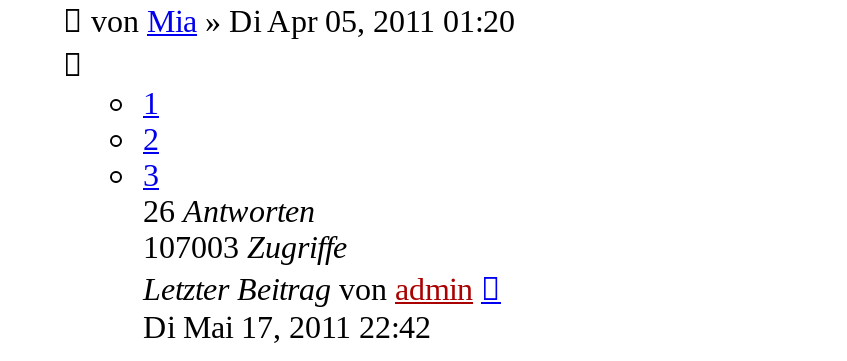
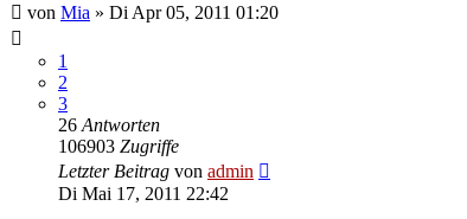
[143,230,347,264] 107003 Zugriffe -> [58,136,179,156] 106903 Zugriffe

